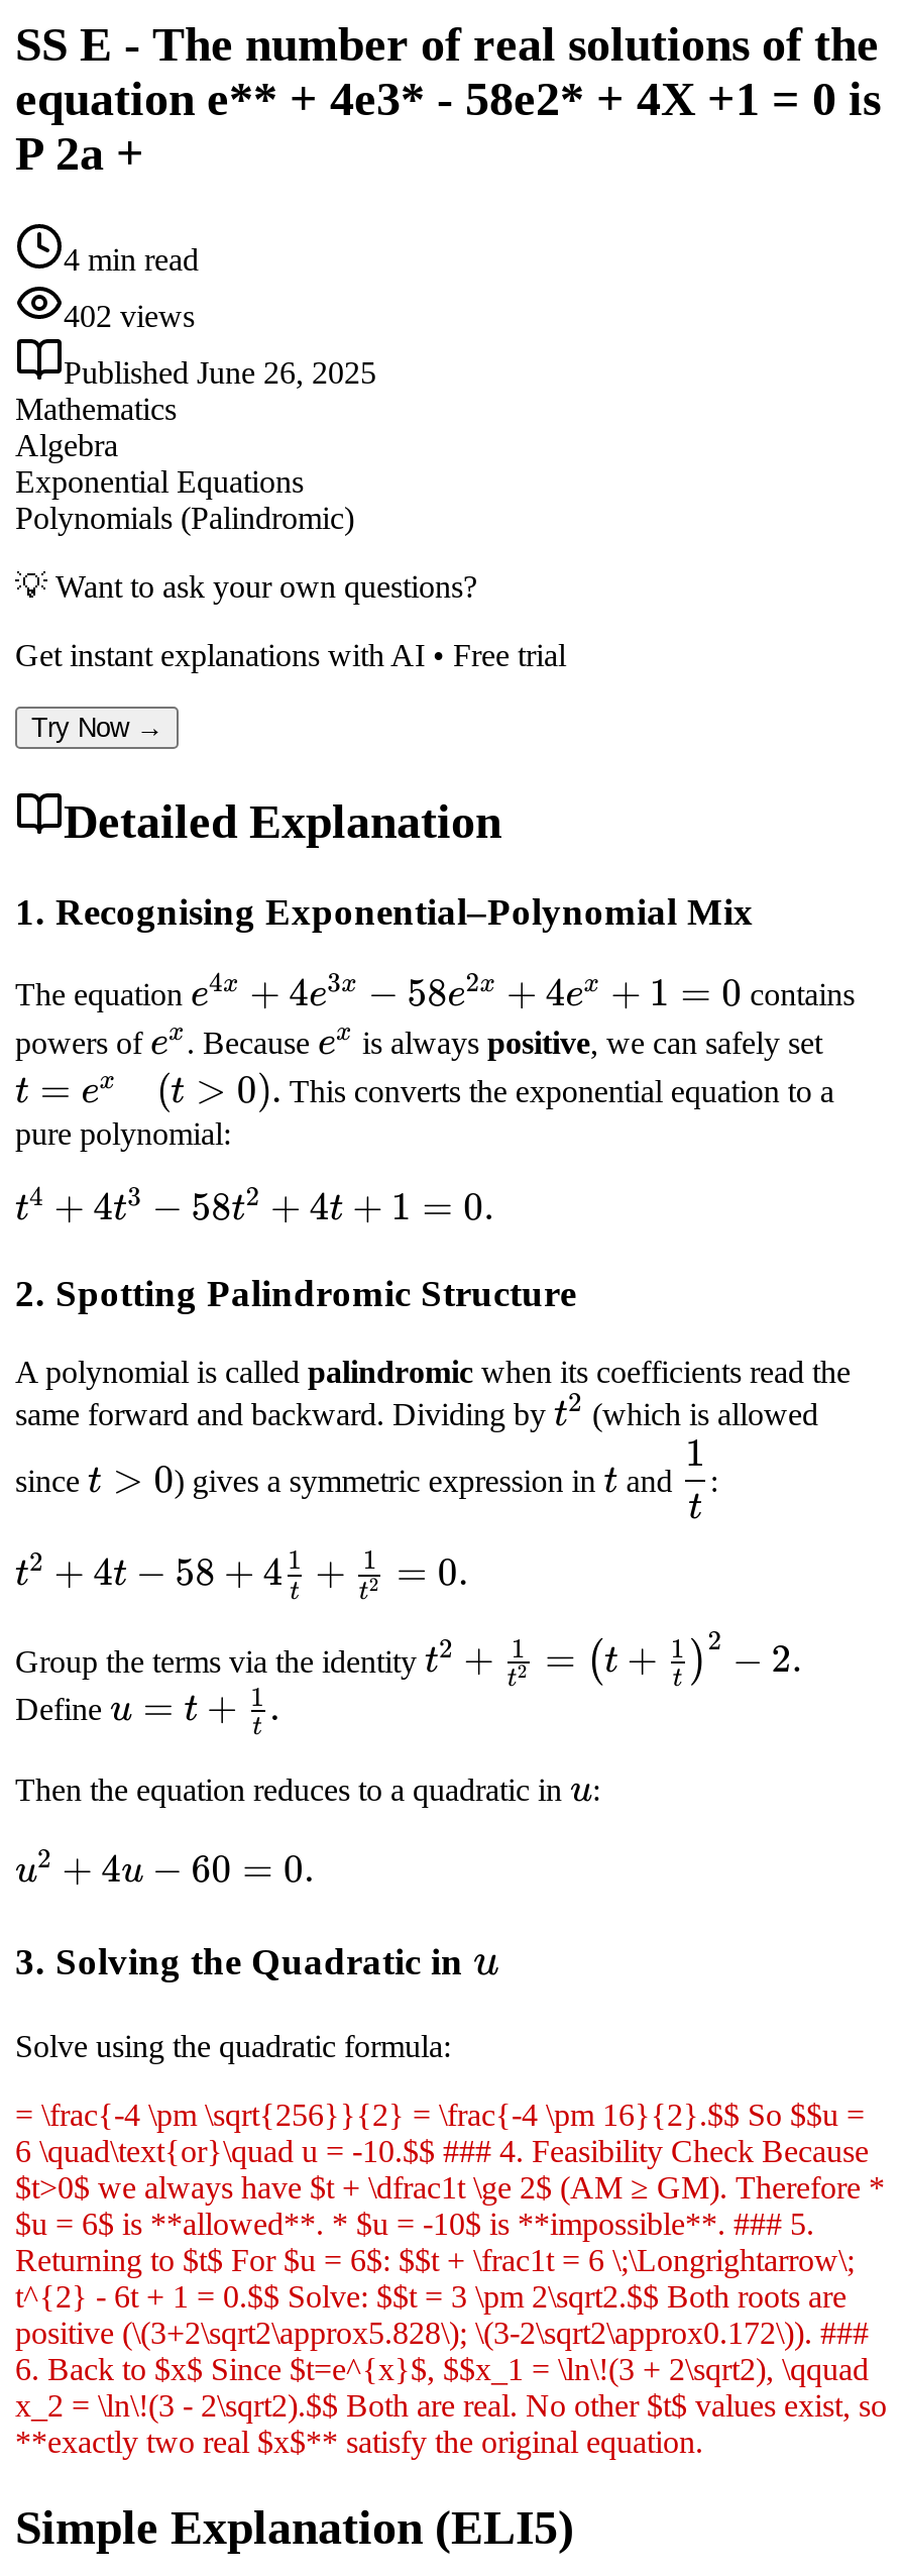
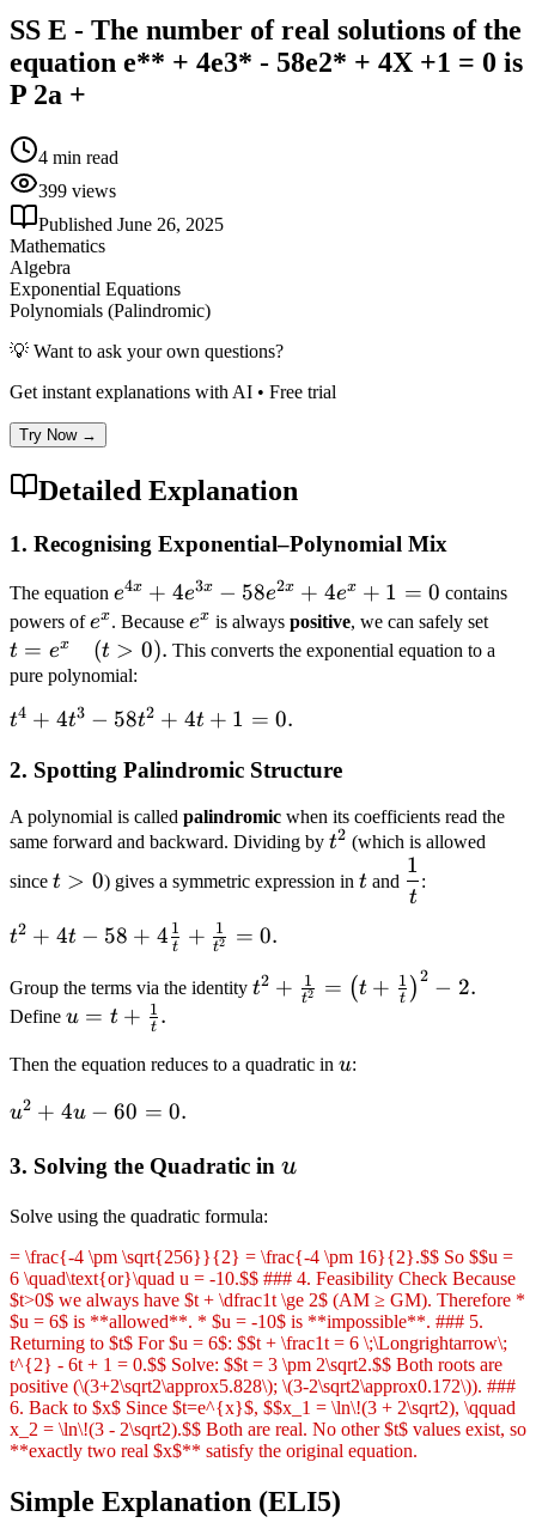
[64,298,195,333] 402 views -> [38,180,116,201] 399 views

